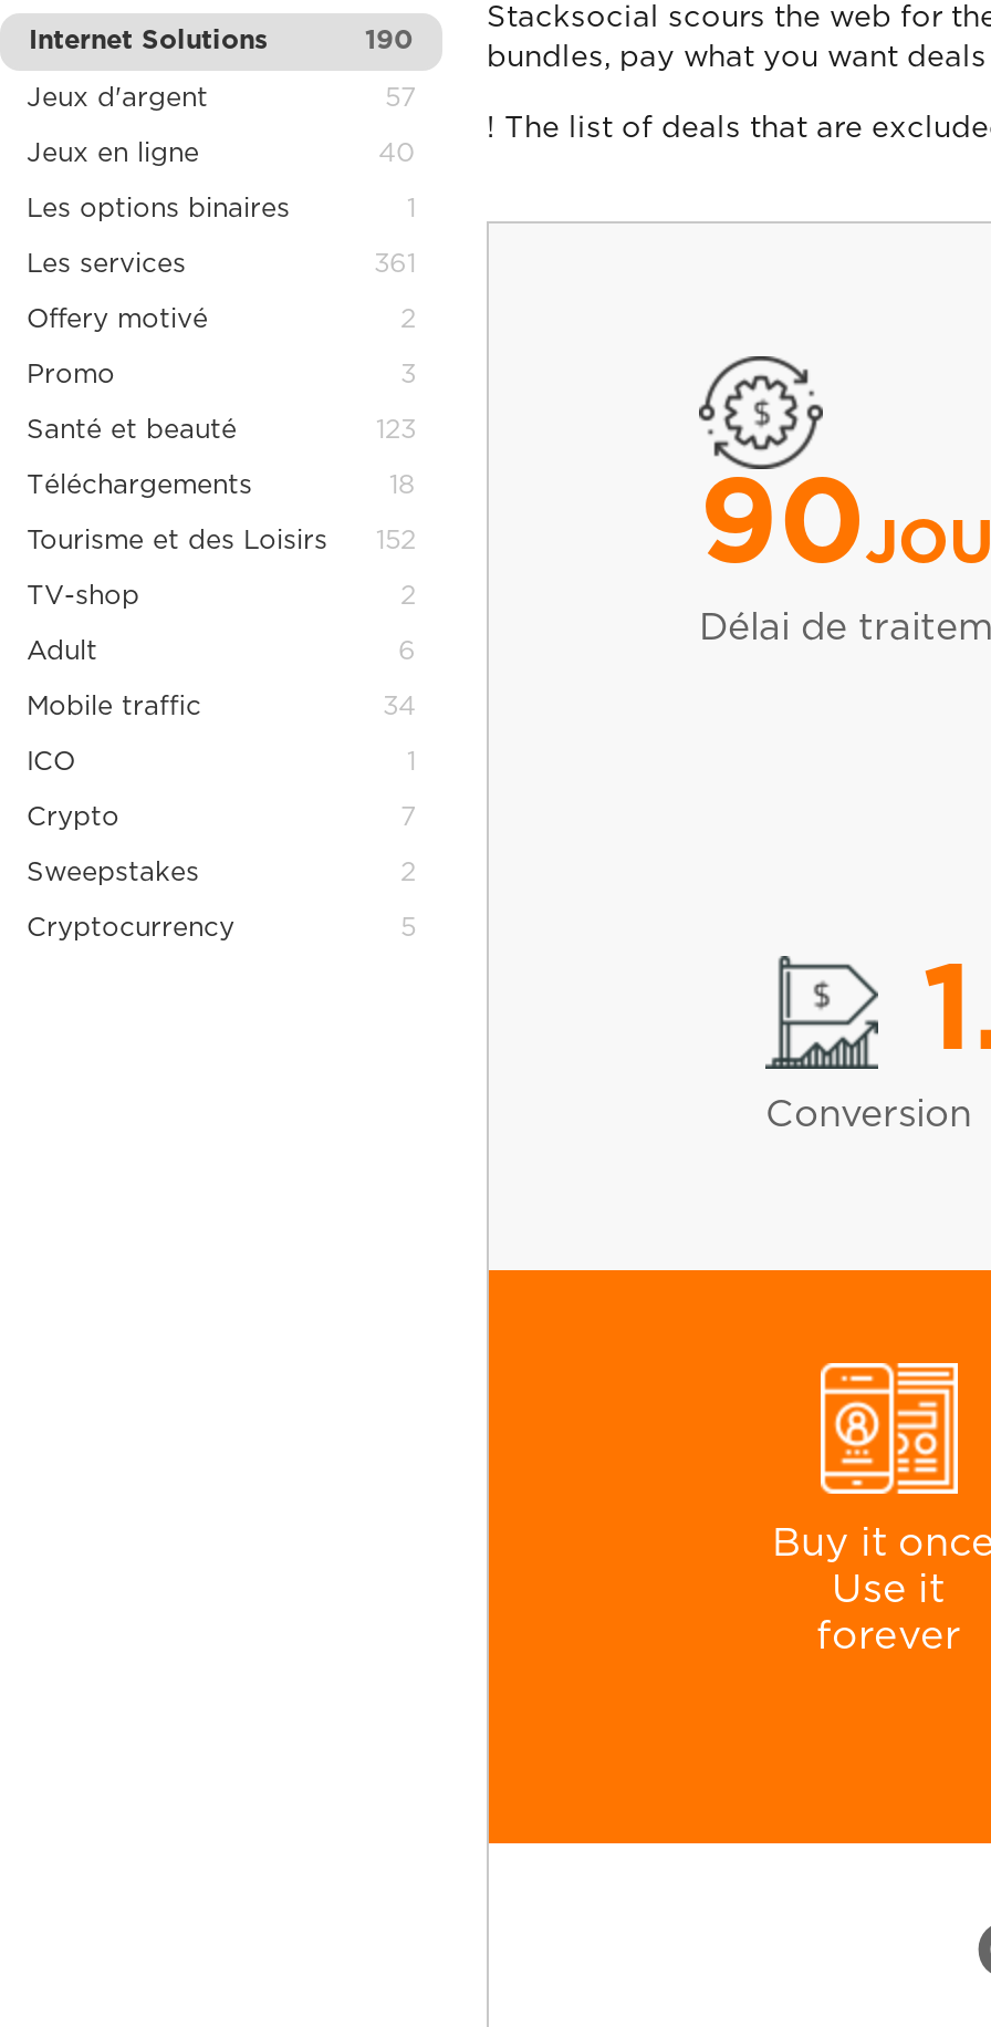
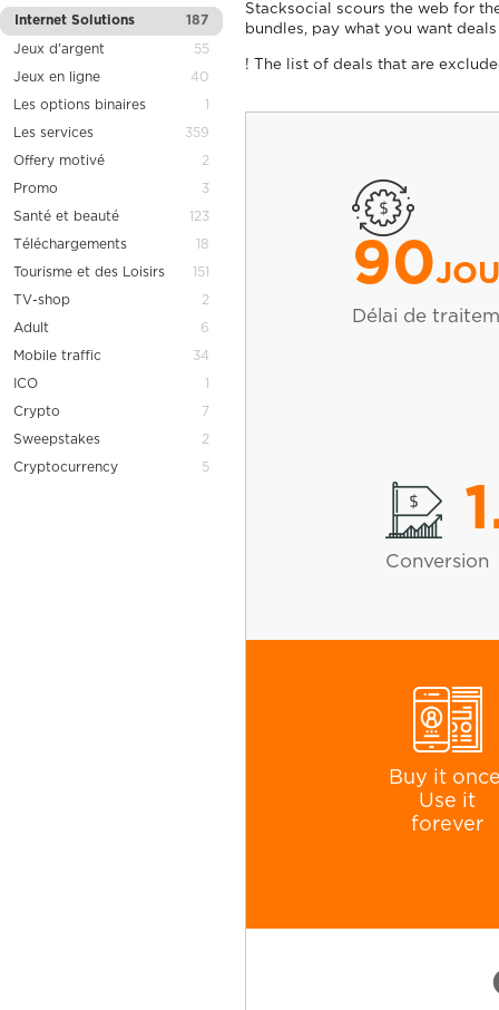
[365,29,414,53] 190 -> [186,14,208,27] 187
[385,86,416,111] 57 -> [194,43,209,56] 55
[374,252,416,277] 361 -> [185,127,209,139] 359
[376,529,416,553] 152 -> [193,266,209,279] 151

